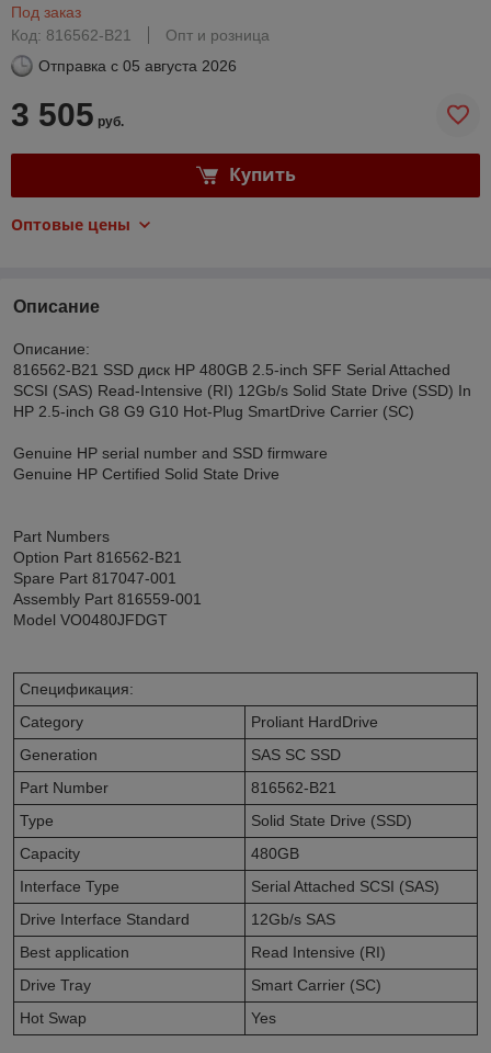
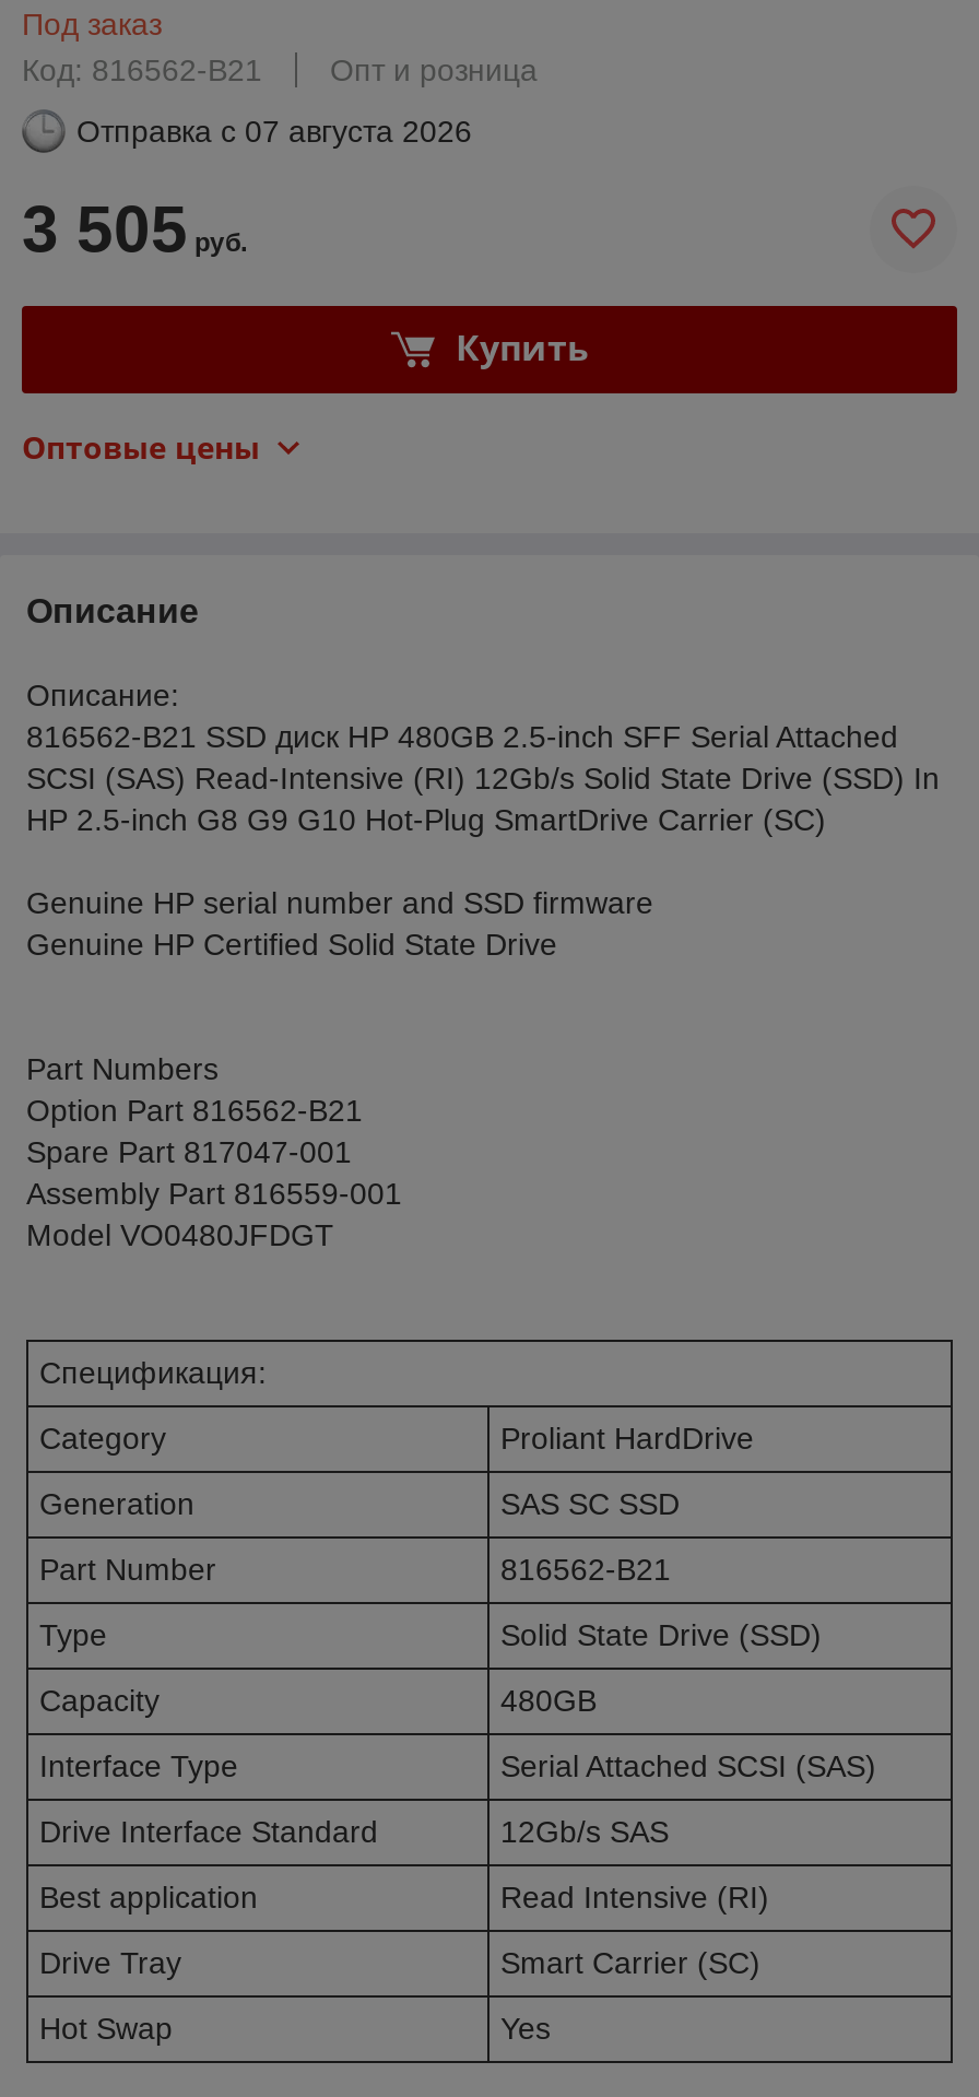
[38,57,237,74] Отправка с 05 августа 2026 -> [76,113,472,148] Отправка с 07 августа 2026

